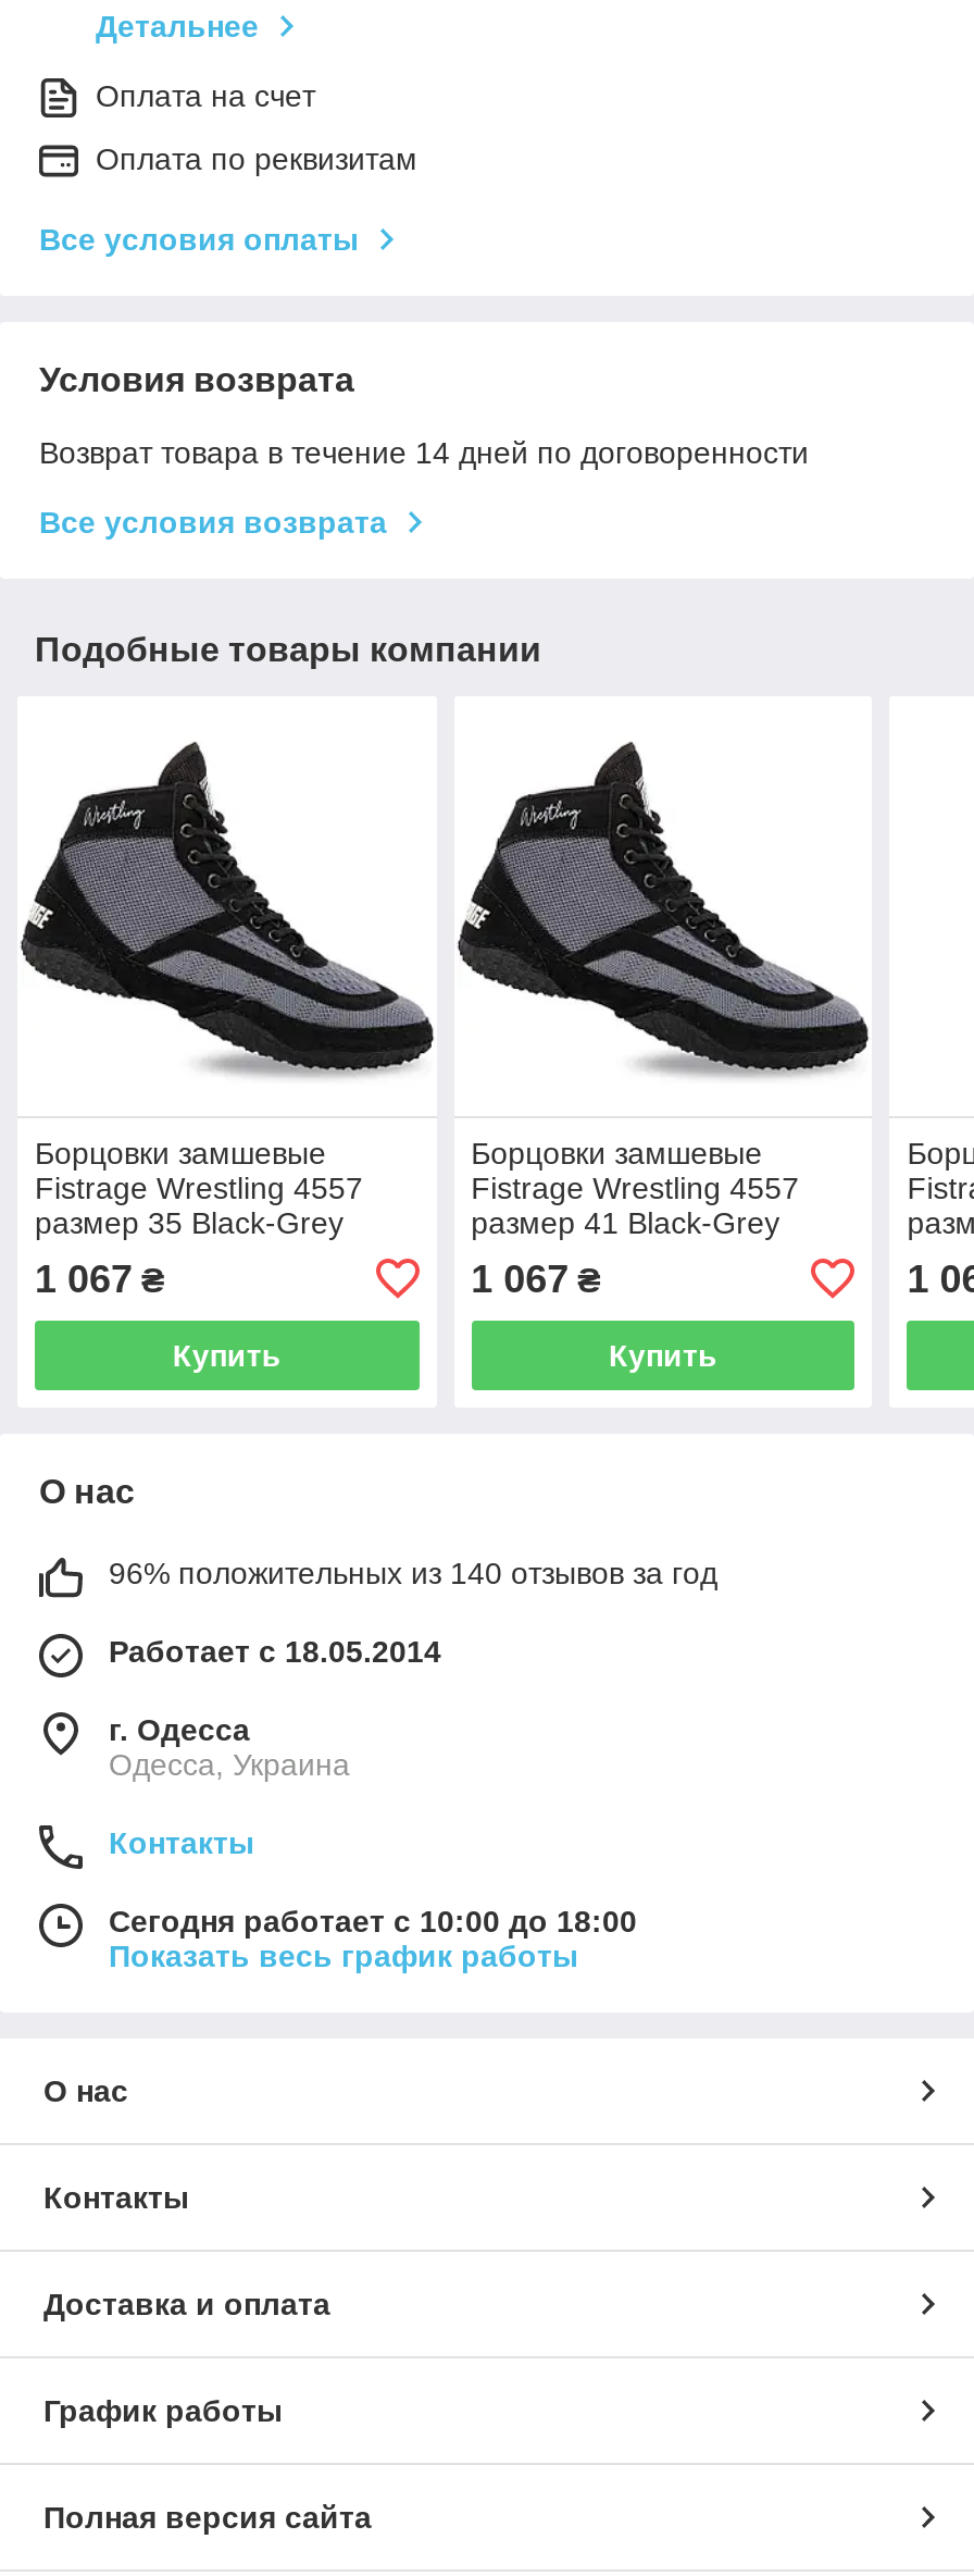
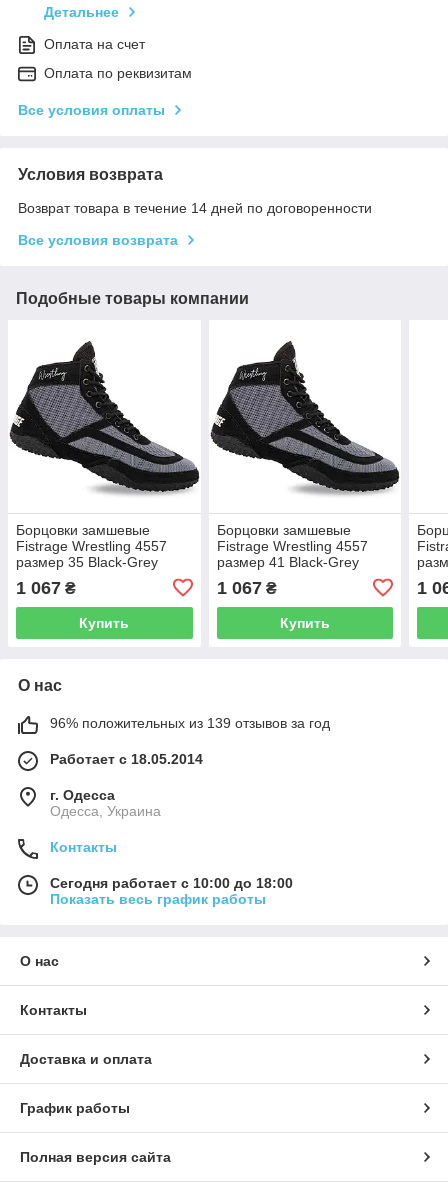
[109,1555,717,1590] 96% положительных из 140 отзывов за год -> [50,715,330,731] 96% положительных из 139 отзывов за год

